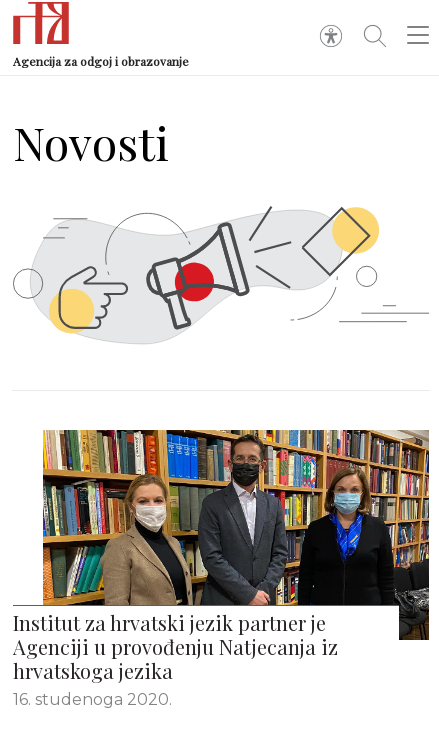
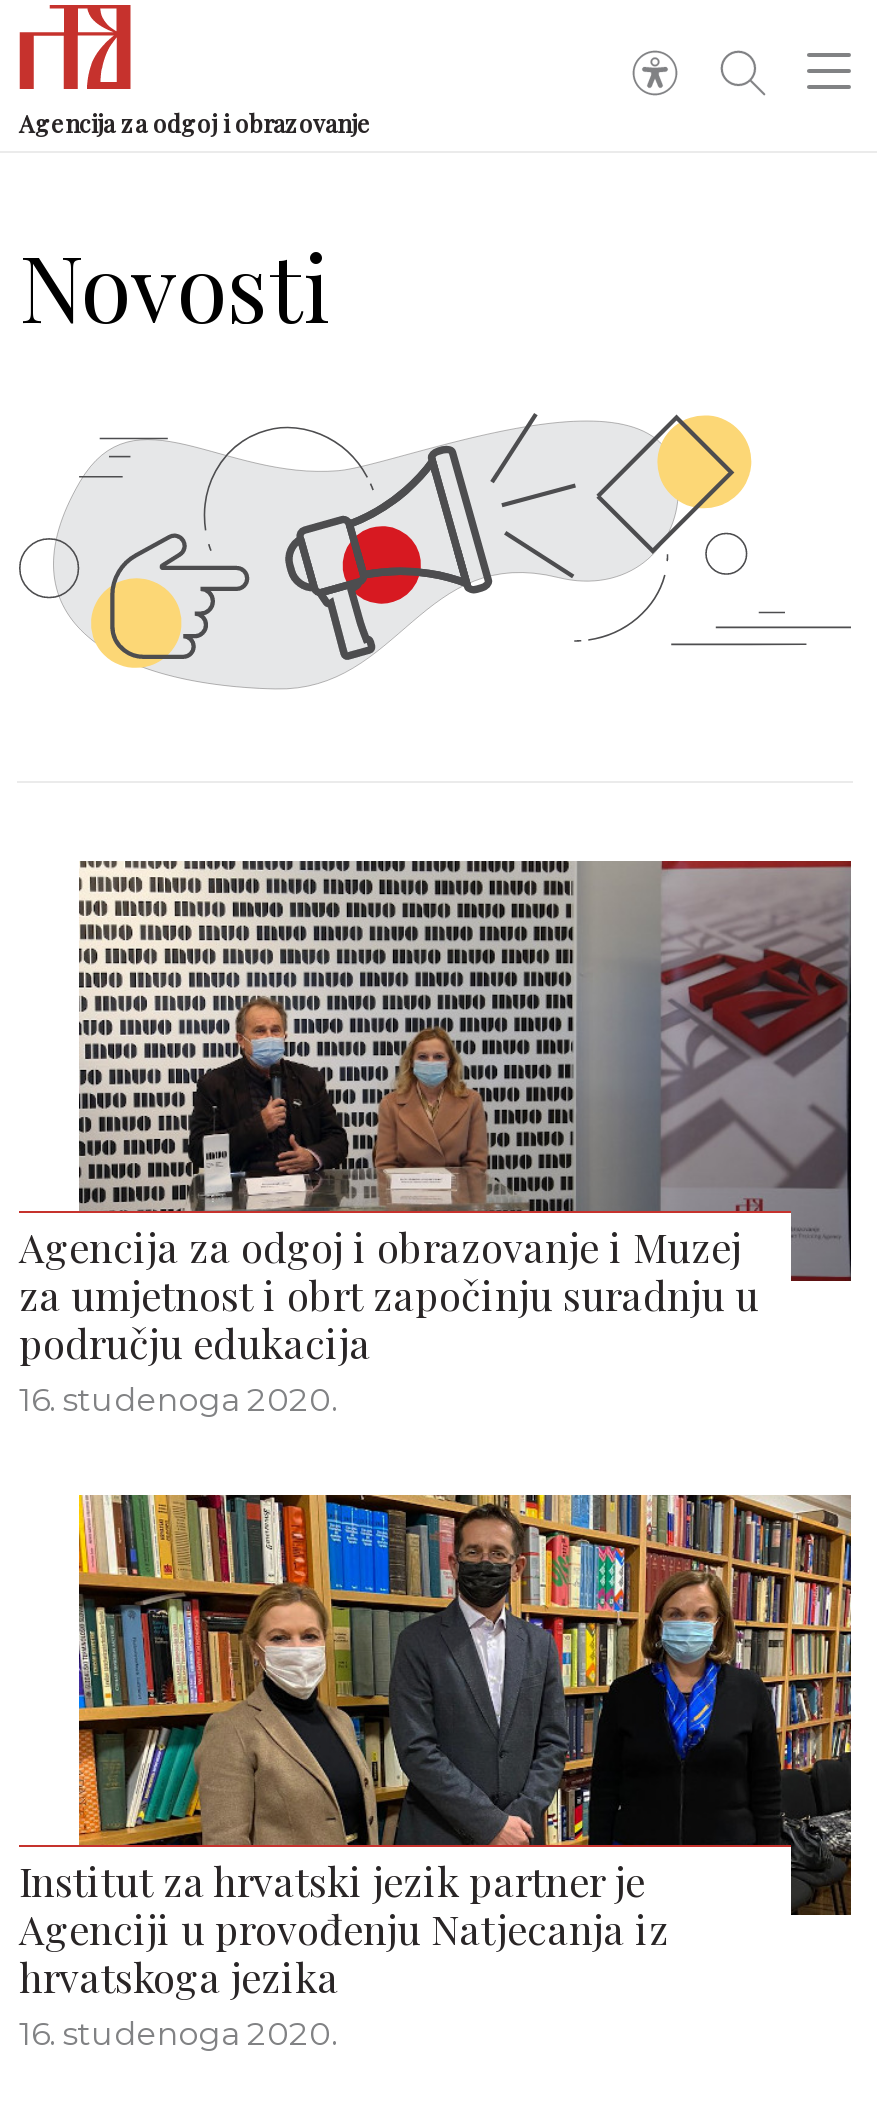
none -> [19,859,853,1419] [image] | Agencija za odgoj i obrazovanje i Muzej | za umjetnost i obrt započinju suradnju u | području edukacija | 16. studenoga 2020.

